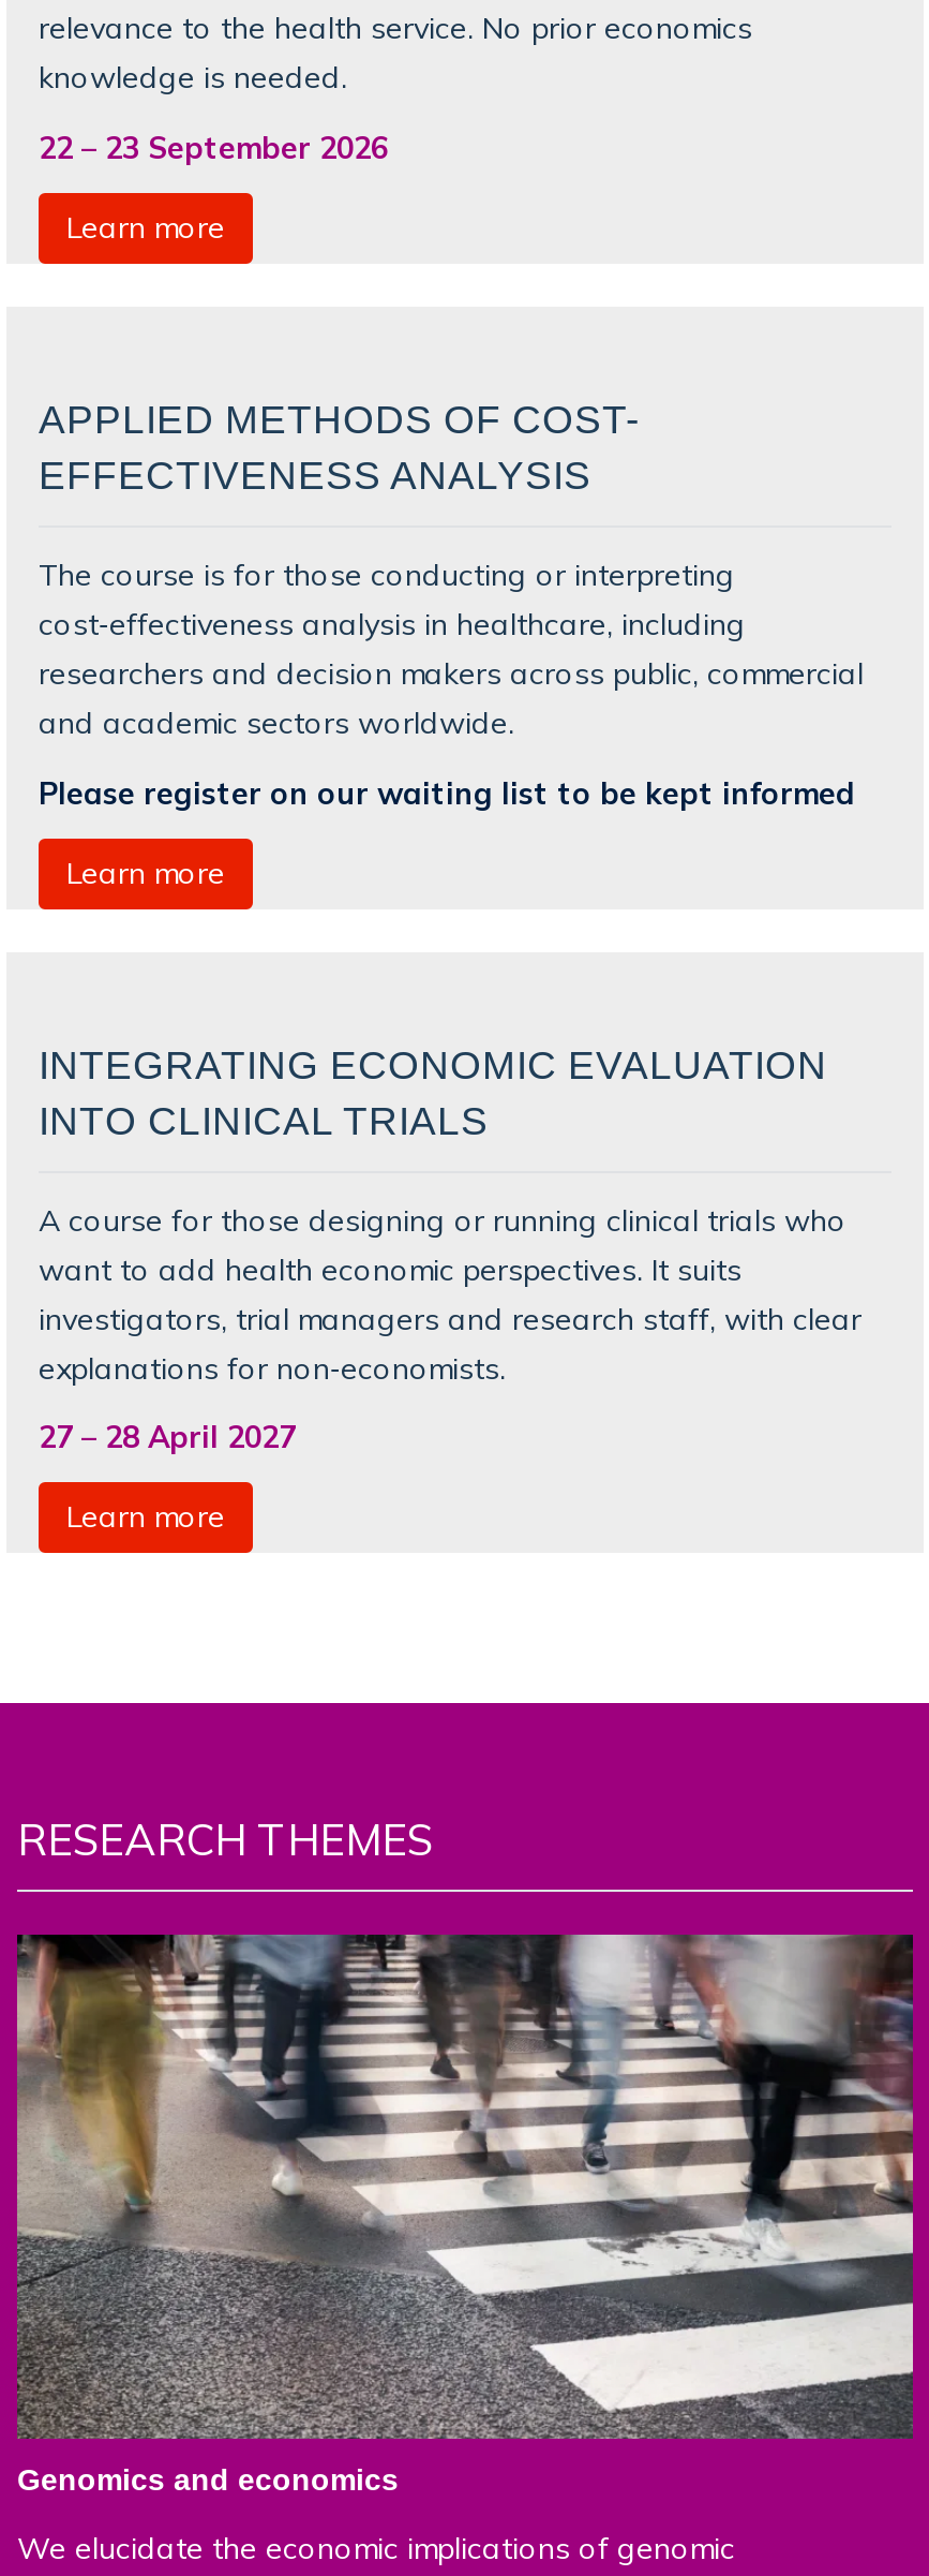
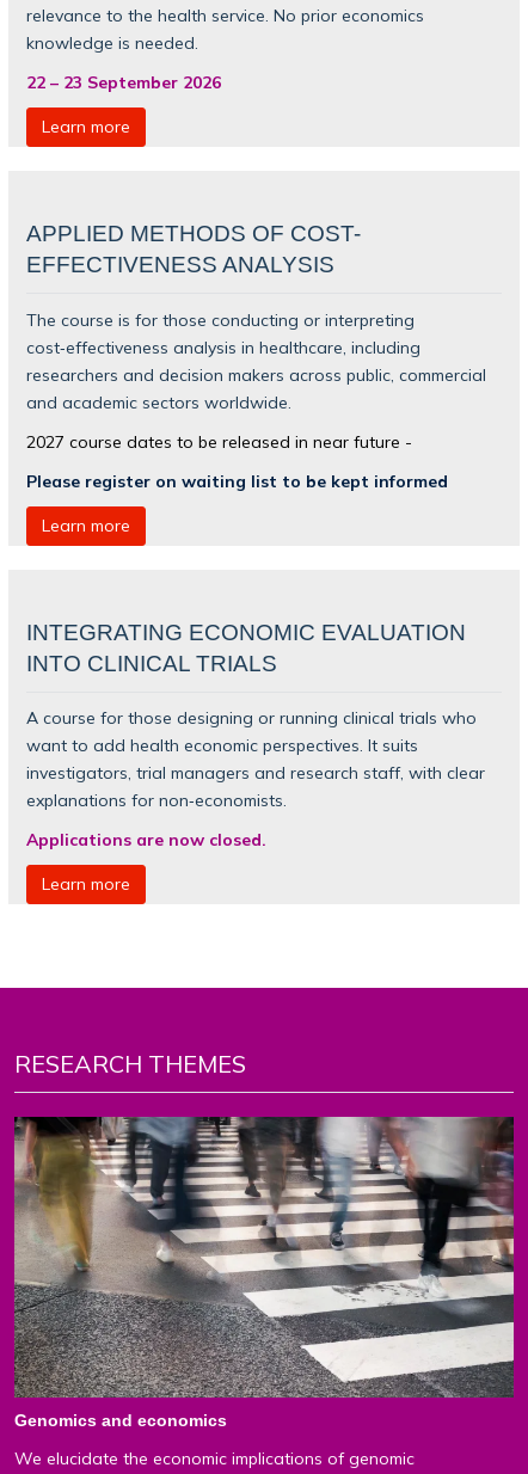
[39,773,855,810] Please register on our waiting list to be kept informed -> [26,431,448,490] 2027 course dates to be released in near future - | Please register on waiting list to be kept informed
[39,1419,296,1455] 27 – 28 April 2027 -> [26,830,266,850] Applications are now closed.

